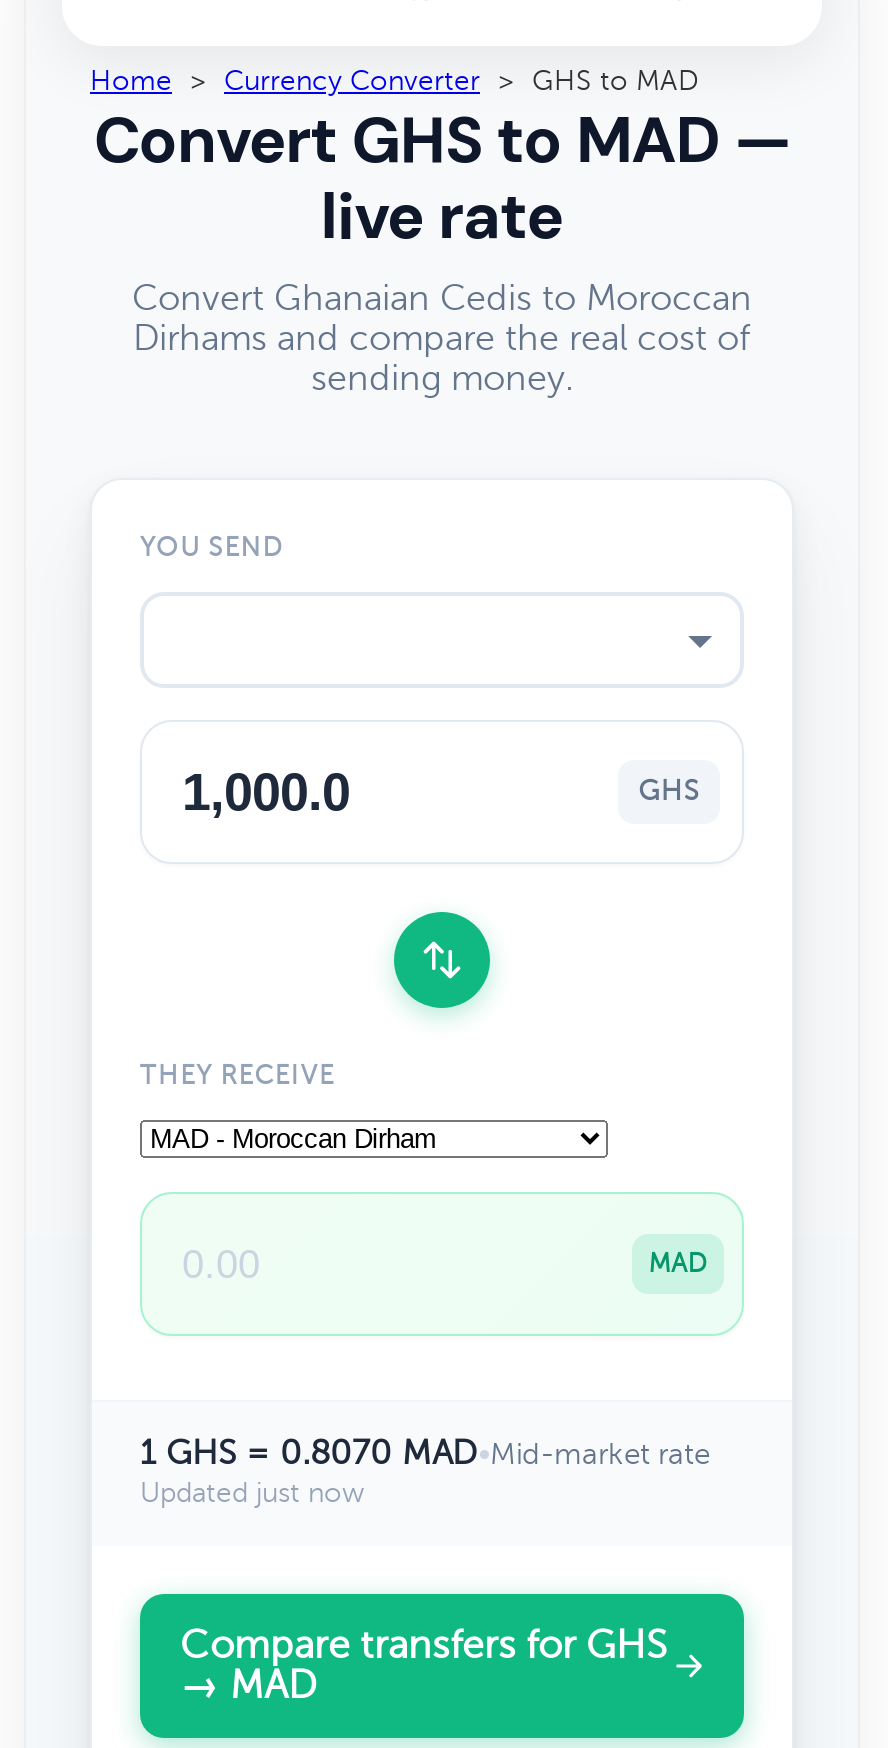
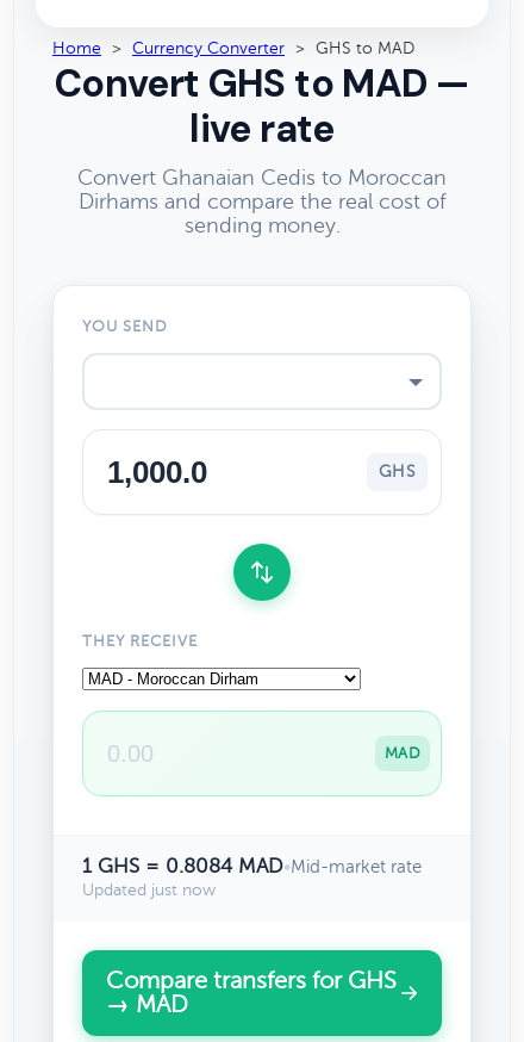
[140,1434,710,1472] 1 GHS = 0.8070 MAD • Mid-market rate -> [82,855,422,877] 1 GHS = 0.8084 MAD • Mid-market rate

